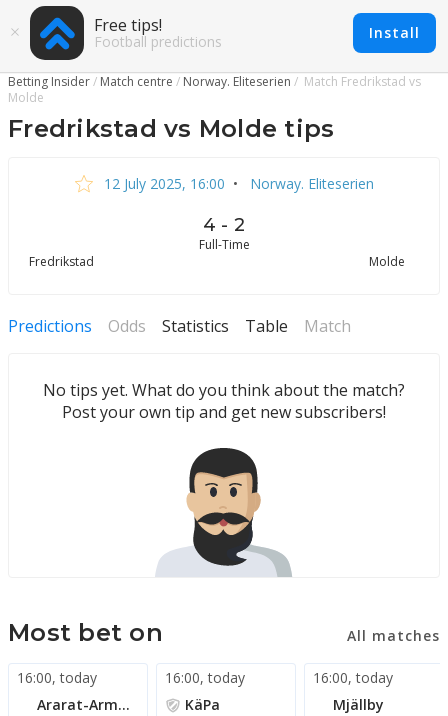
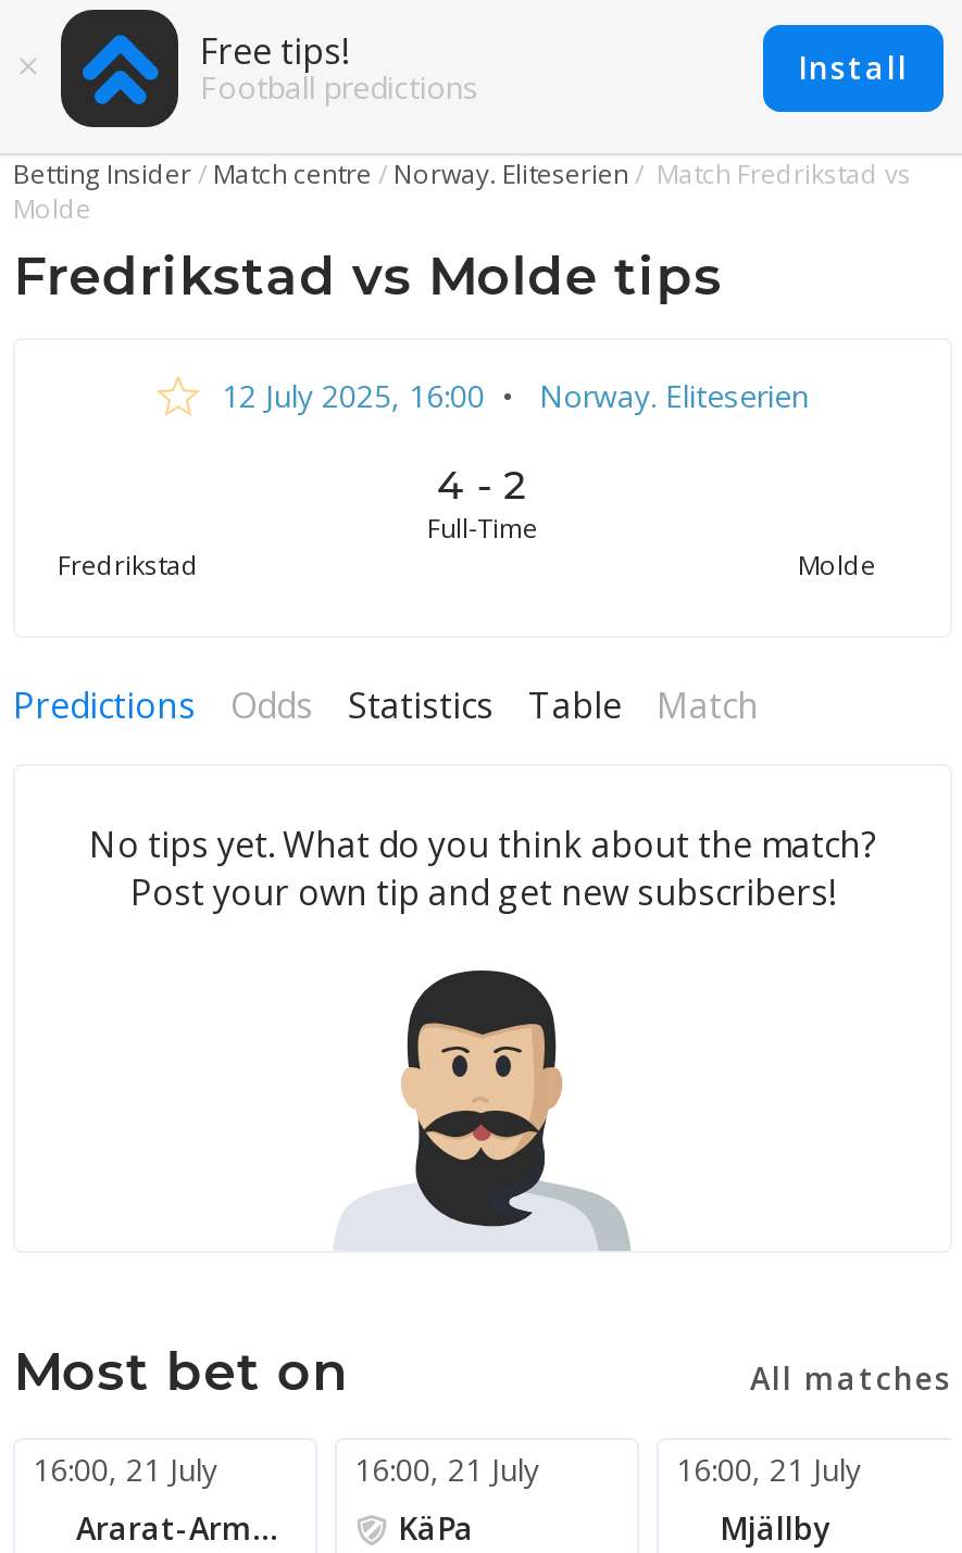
[17,668,97,687] 16:00, today -> [33,1449,217,1490] 16:00, 21 July
[165,668,245,687] 16:00, today -> [354,1449,539,1490] 16:00, 21 July
[313,668,393,687] 16:00, today -> [676,1449,861,1490] 16:00, 21 July

